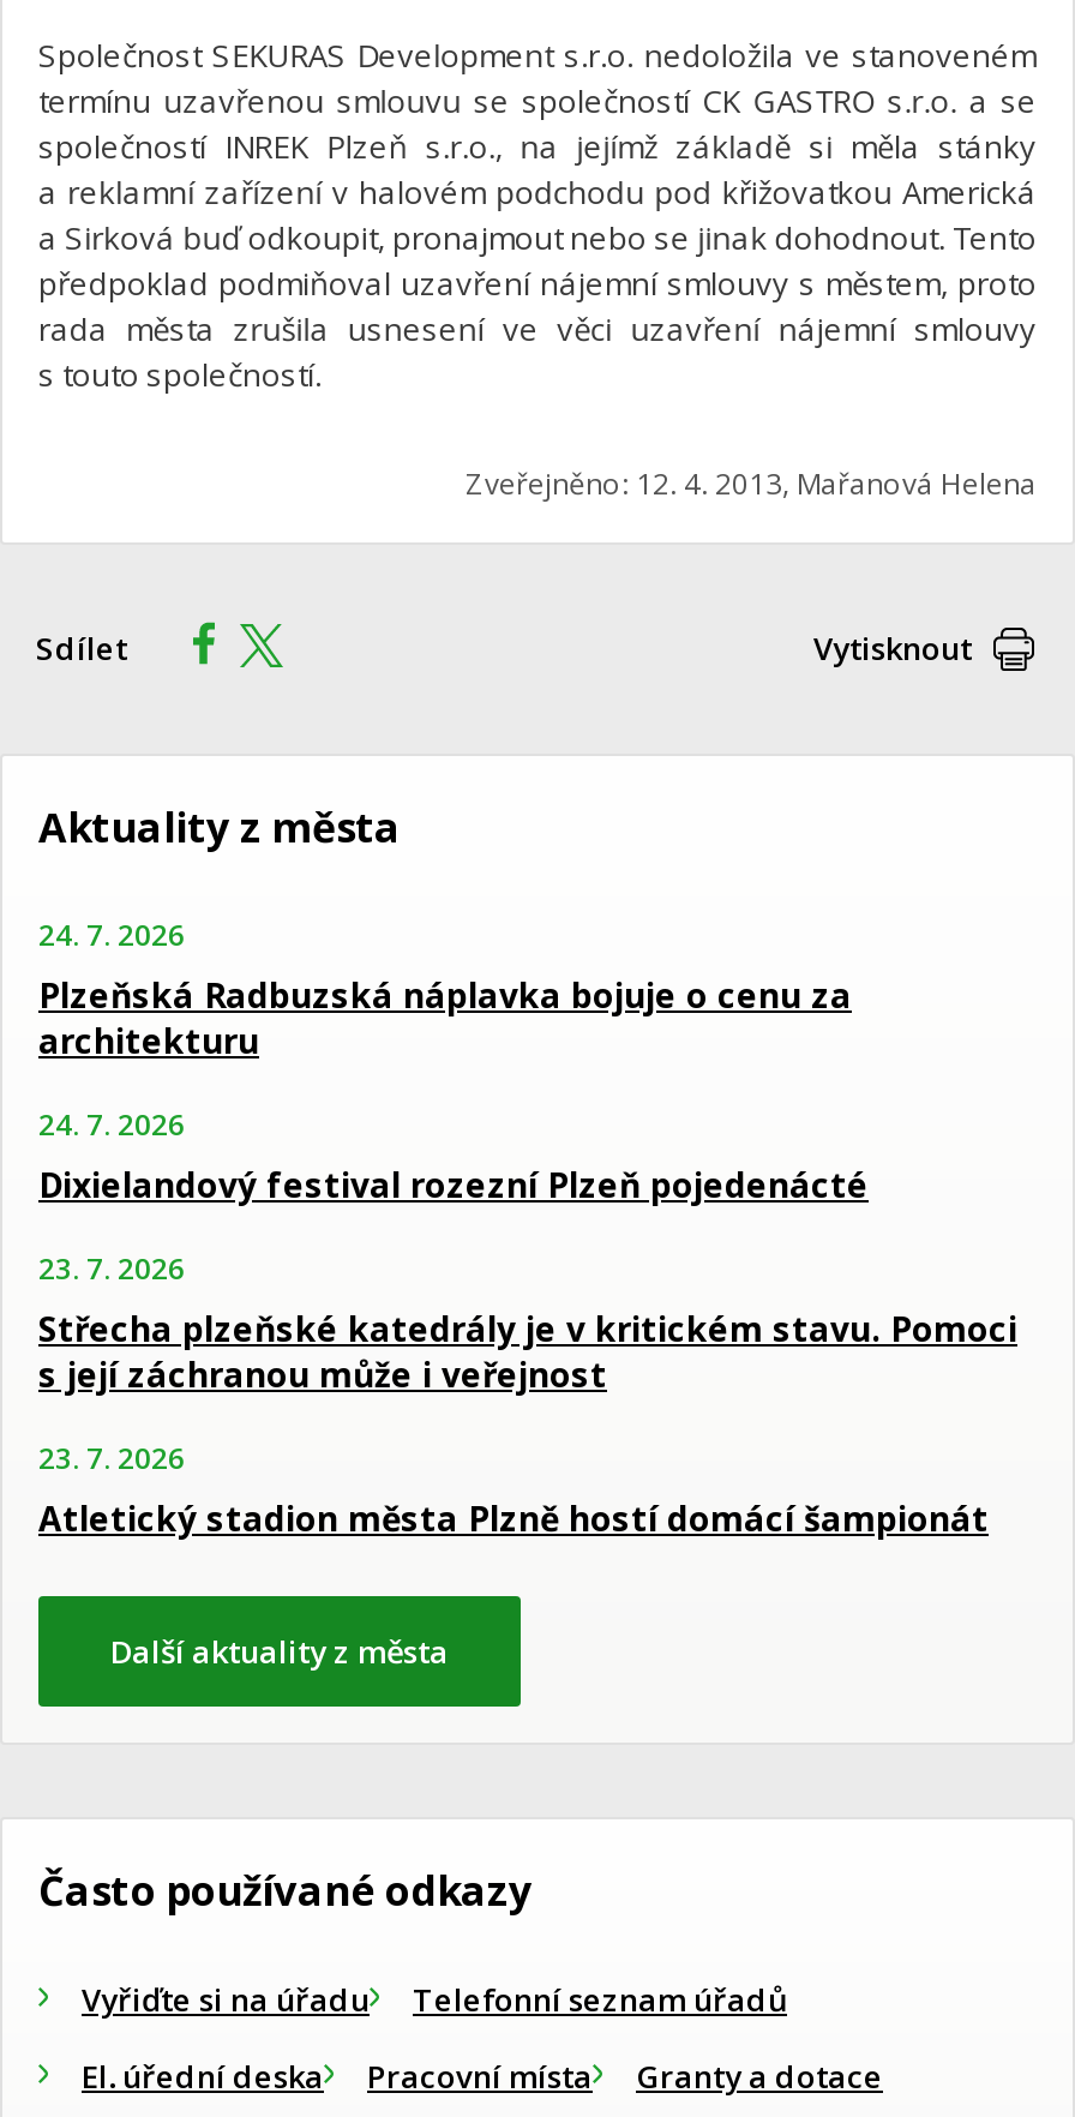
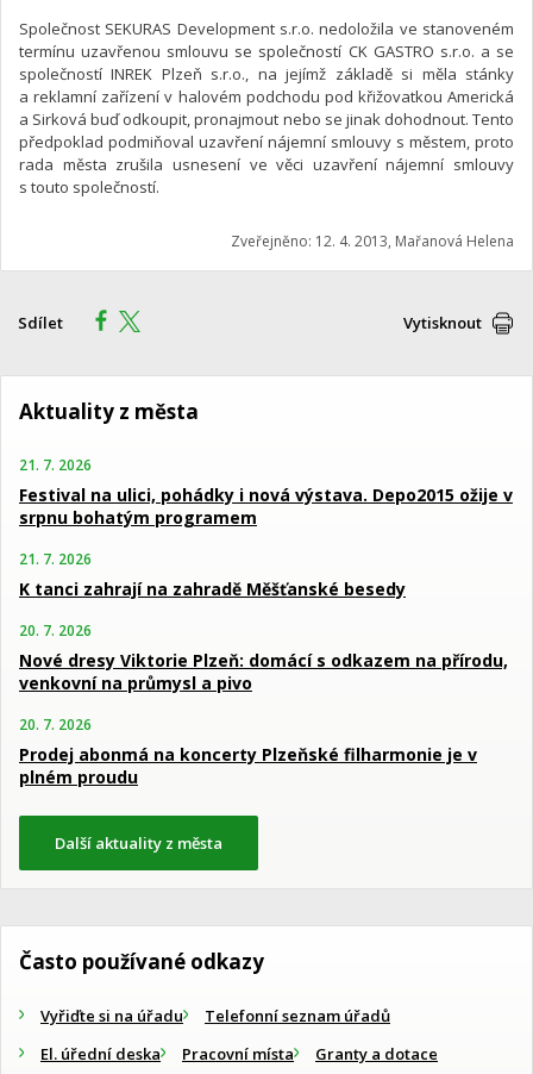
[38,914,852,1063] 24. 7. 2026 | Plzeňská Radbuzská náplavka bojuje o cenu za | architekturu -> [19,454,513,528] 21. 7. 2026 | Festival na ulici, pohádky i nová výstava. Depo2015 ožije v | srpnu bohatým programem
[38,1103,869,1207] 24. 7. 2026 | Dixielandový festival rozezní Plzeň pojedenácté -> [19,549,406,600] 21. 7. 2026 | K tanci zahrají na zahradě Měšťanské besedy
[38,1247,1017,1396] 23. 7. 2026 | Střecha plzeňské katedrály je v kritickém stavu. Pomoci | s její záchranou může i veřejnost -> [19,620,508,694] 20. 7. 2026 | Nové dresy Viktorie Plzeň: domácí s odkazem na přírodu, | venkovní na průmysl a pivo
[38,1437,989,1540] 23. 7. 2026 | Atletický stadion města Plzně hostí domácí šampionát -> [19,714,477,788] 20. 7. 2026 | Prodej abonmá na koncerty Plzeňské filharmonie je v | plném proudu

